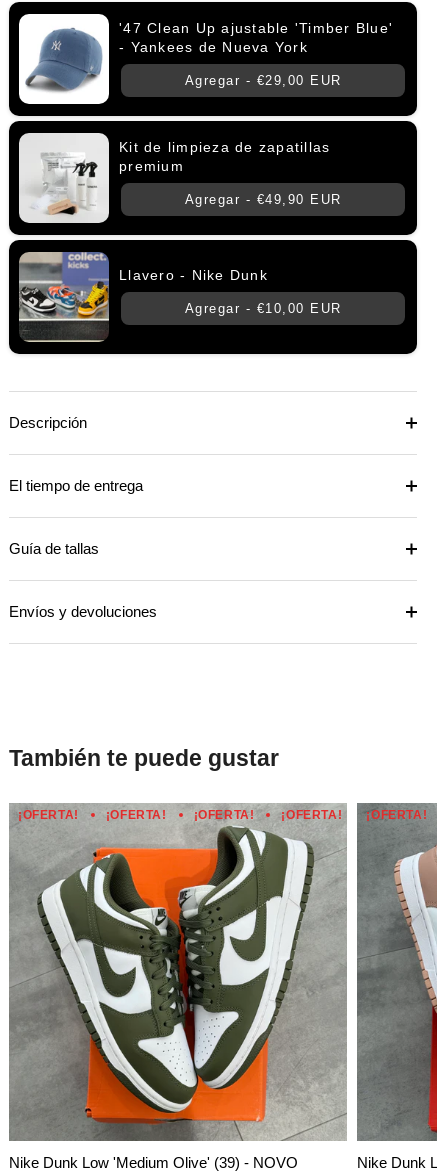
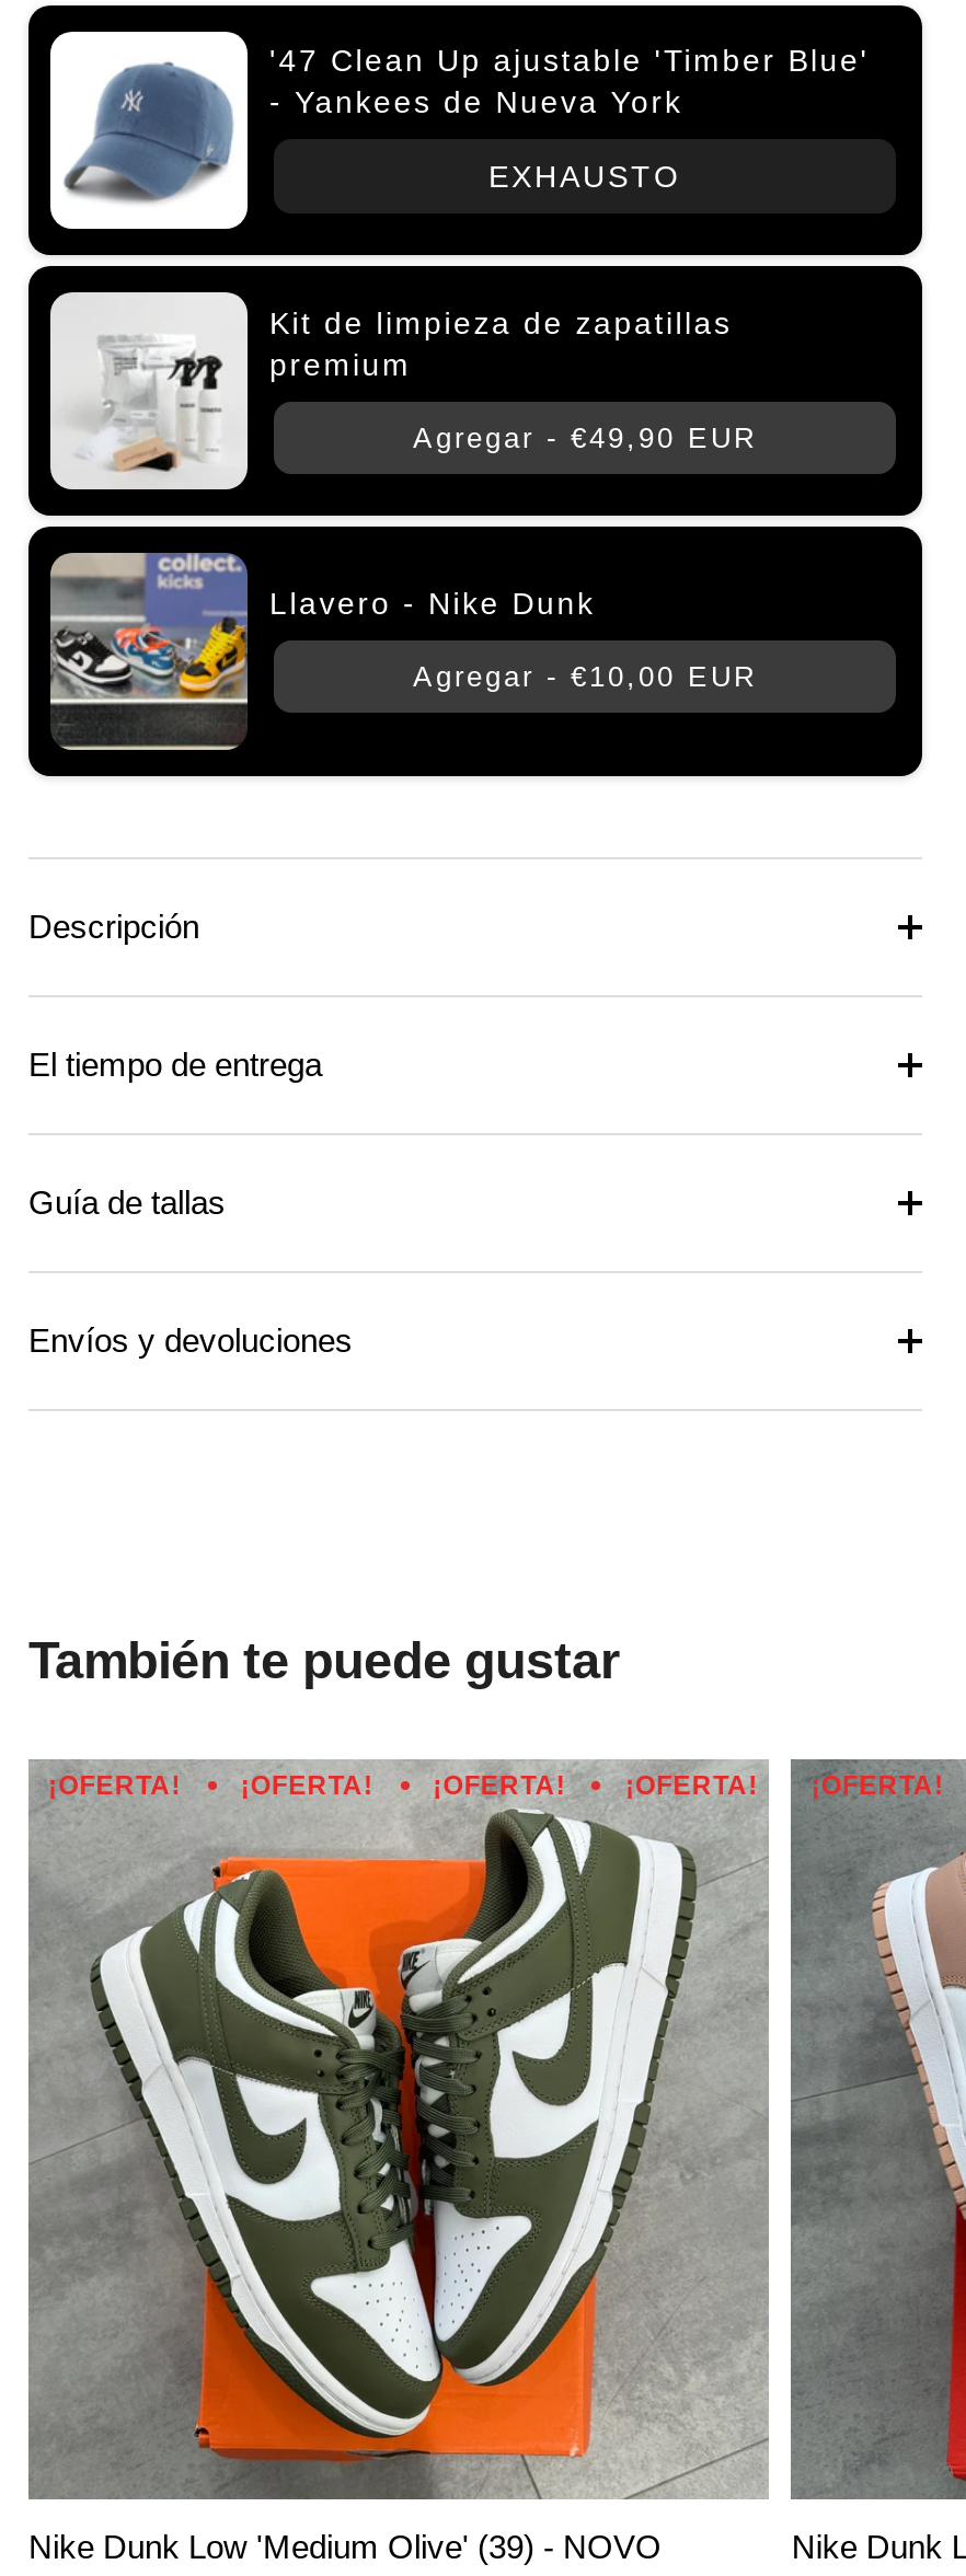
[184,72,341,87] Agregar - €29,00 EUR -> [488,159,681,194] EXHAUSTO

